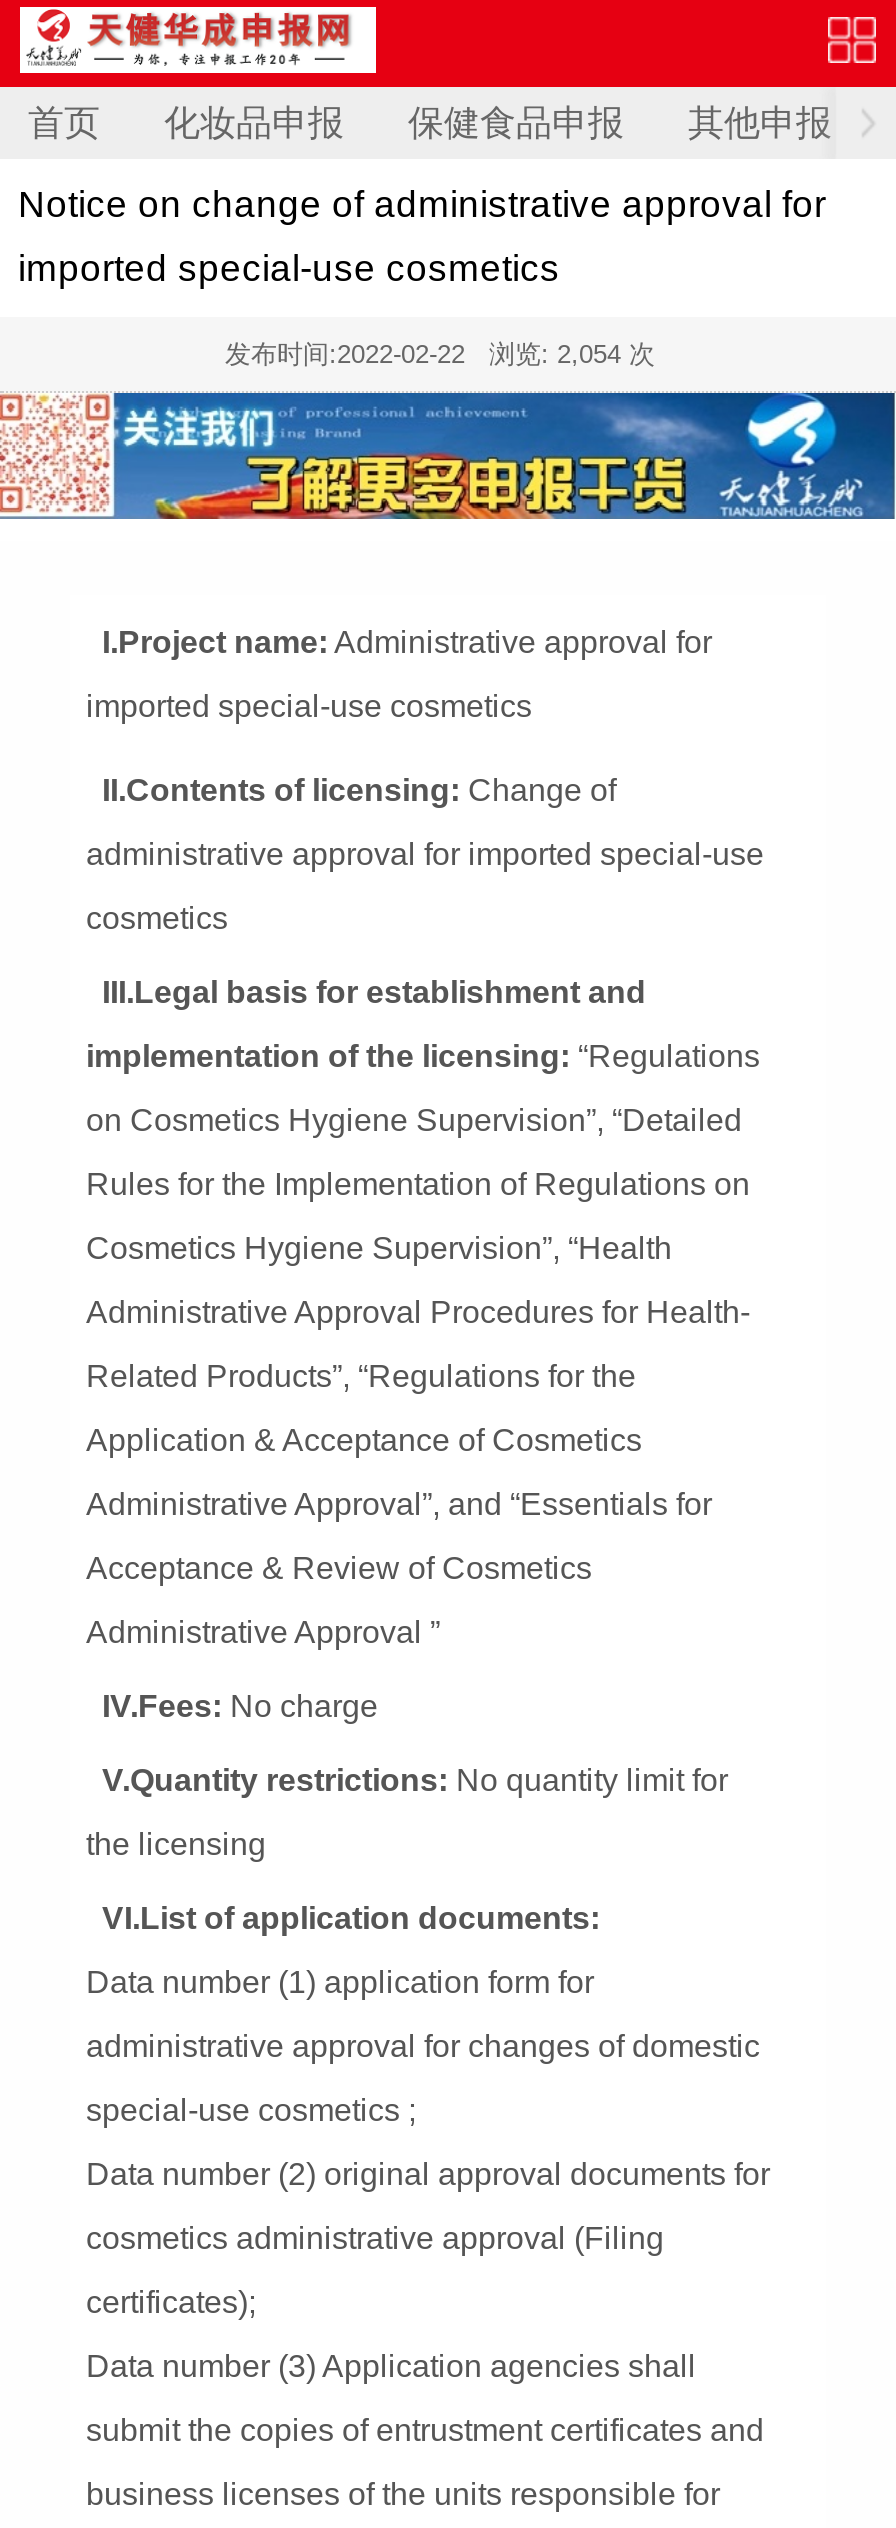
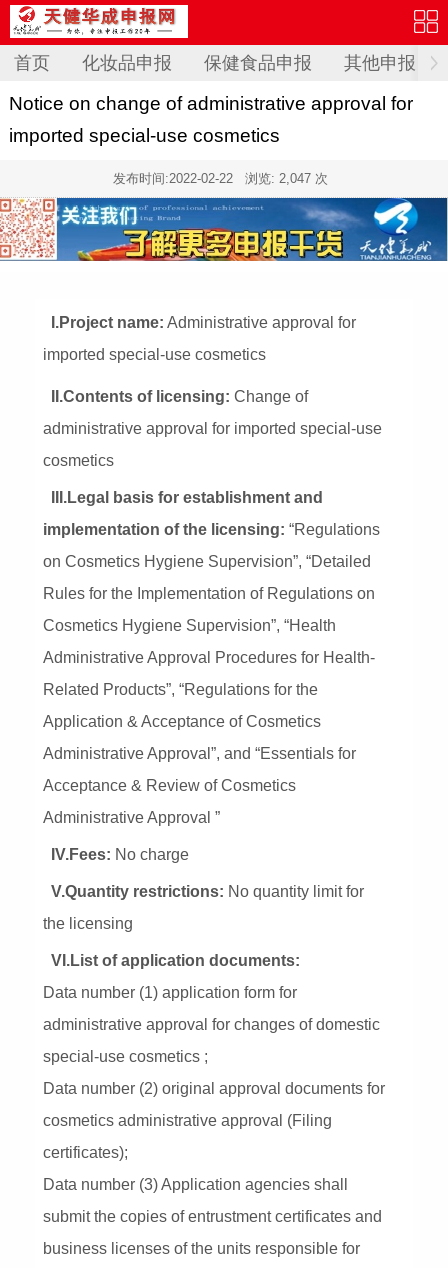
[225,338,671,368] 发布时间:2022-02-22浏览: 2,054 次 -> [112,170,335,185] 发布时间:2022-02-22浏览: 2,047 次

